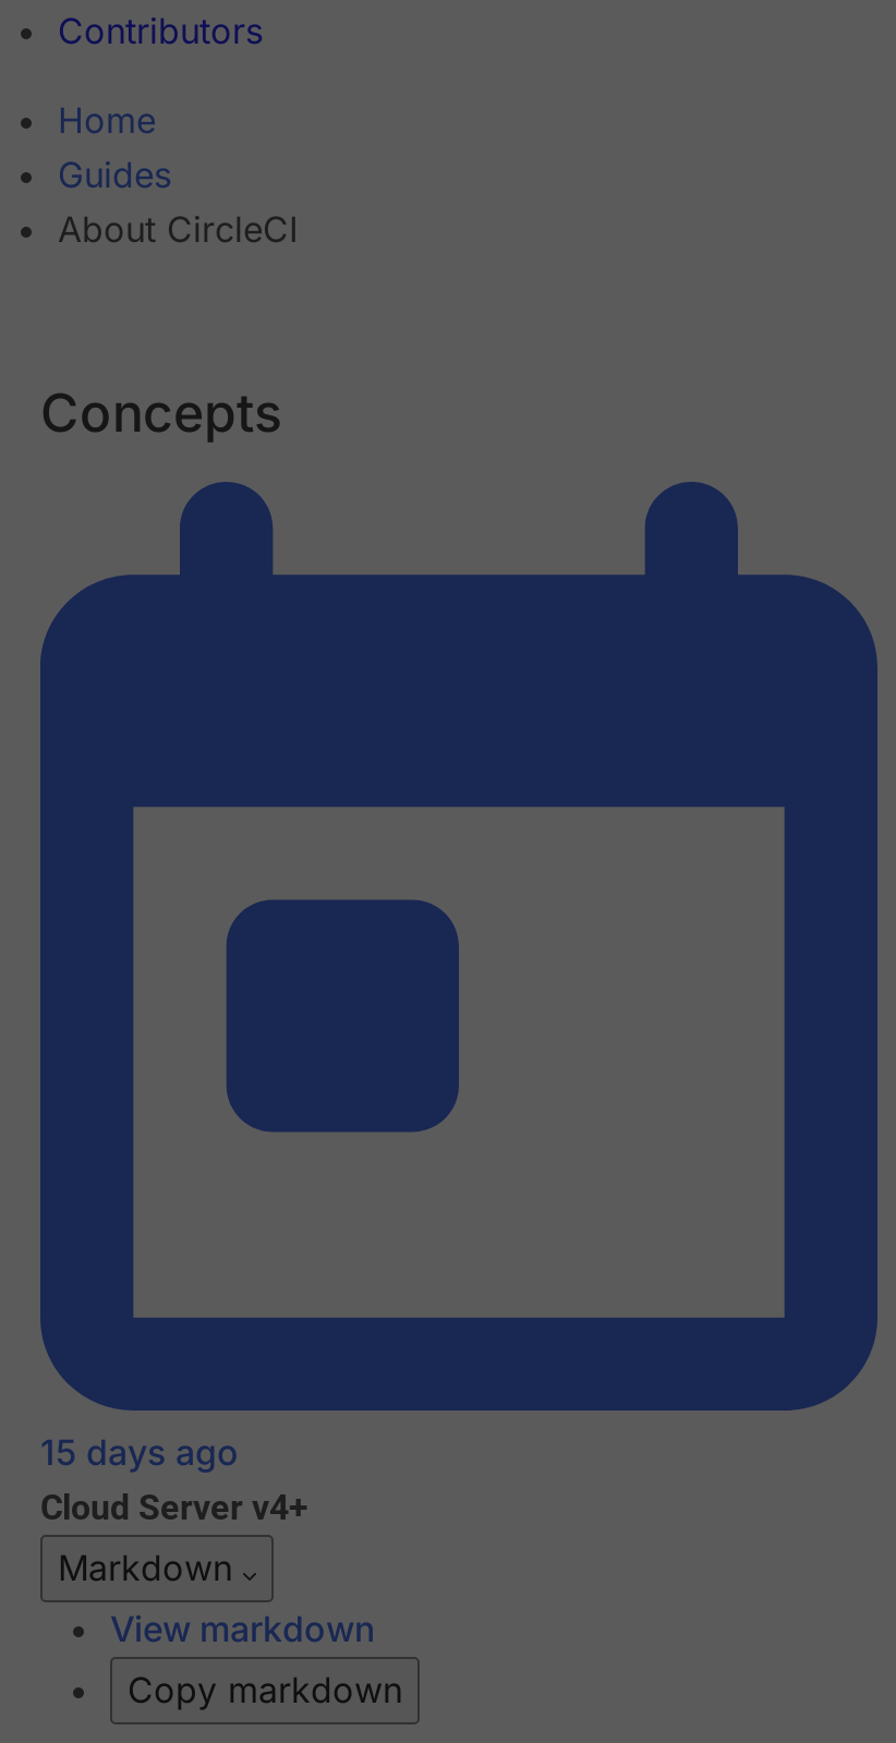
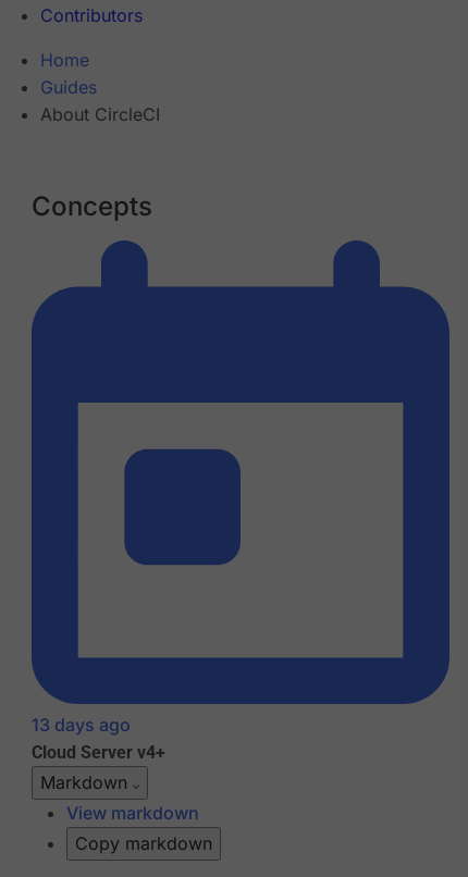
[40,1431,239,1475] 15 days ago -> [32,714,131,736] 13 days ago

